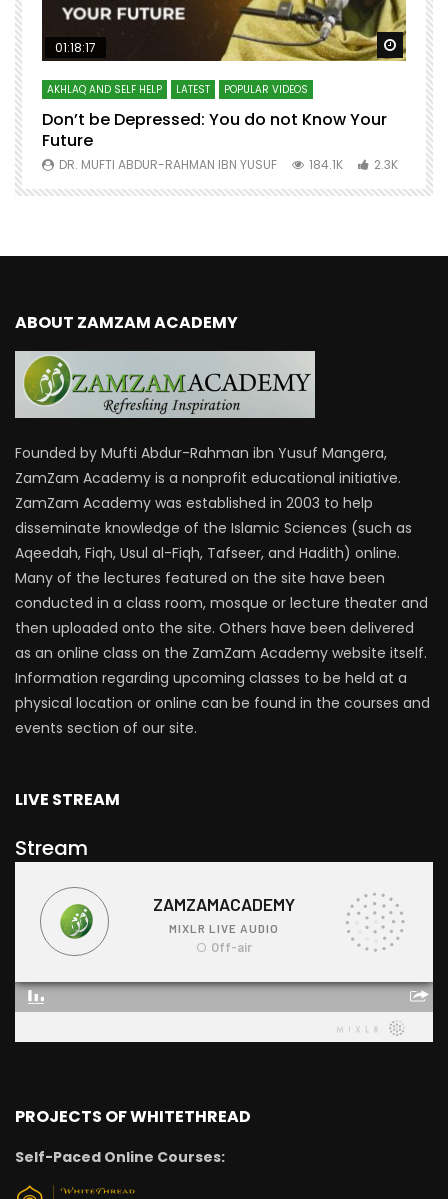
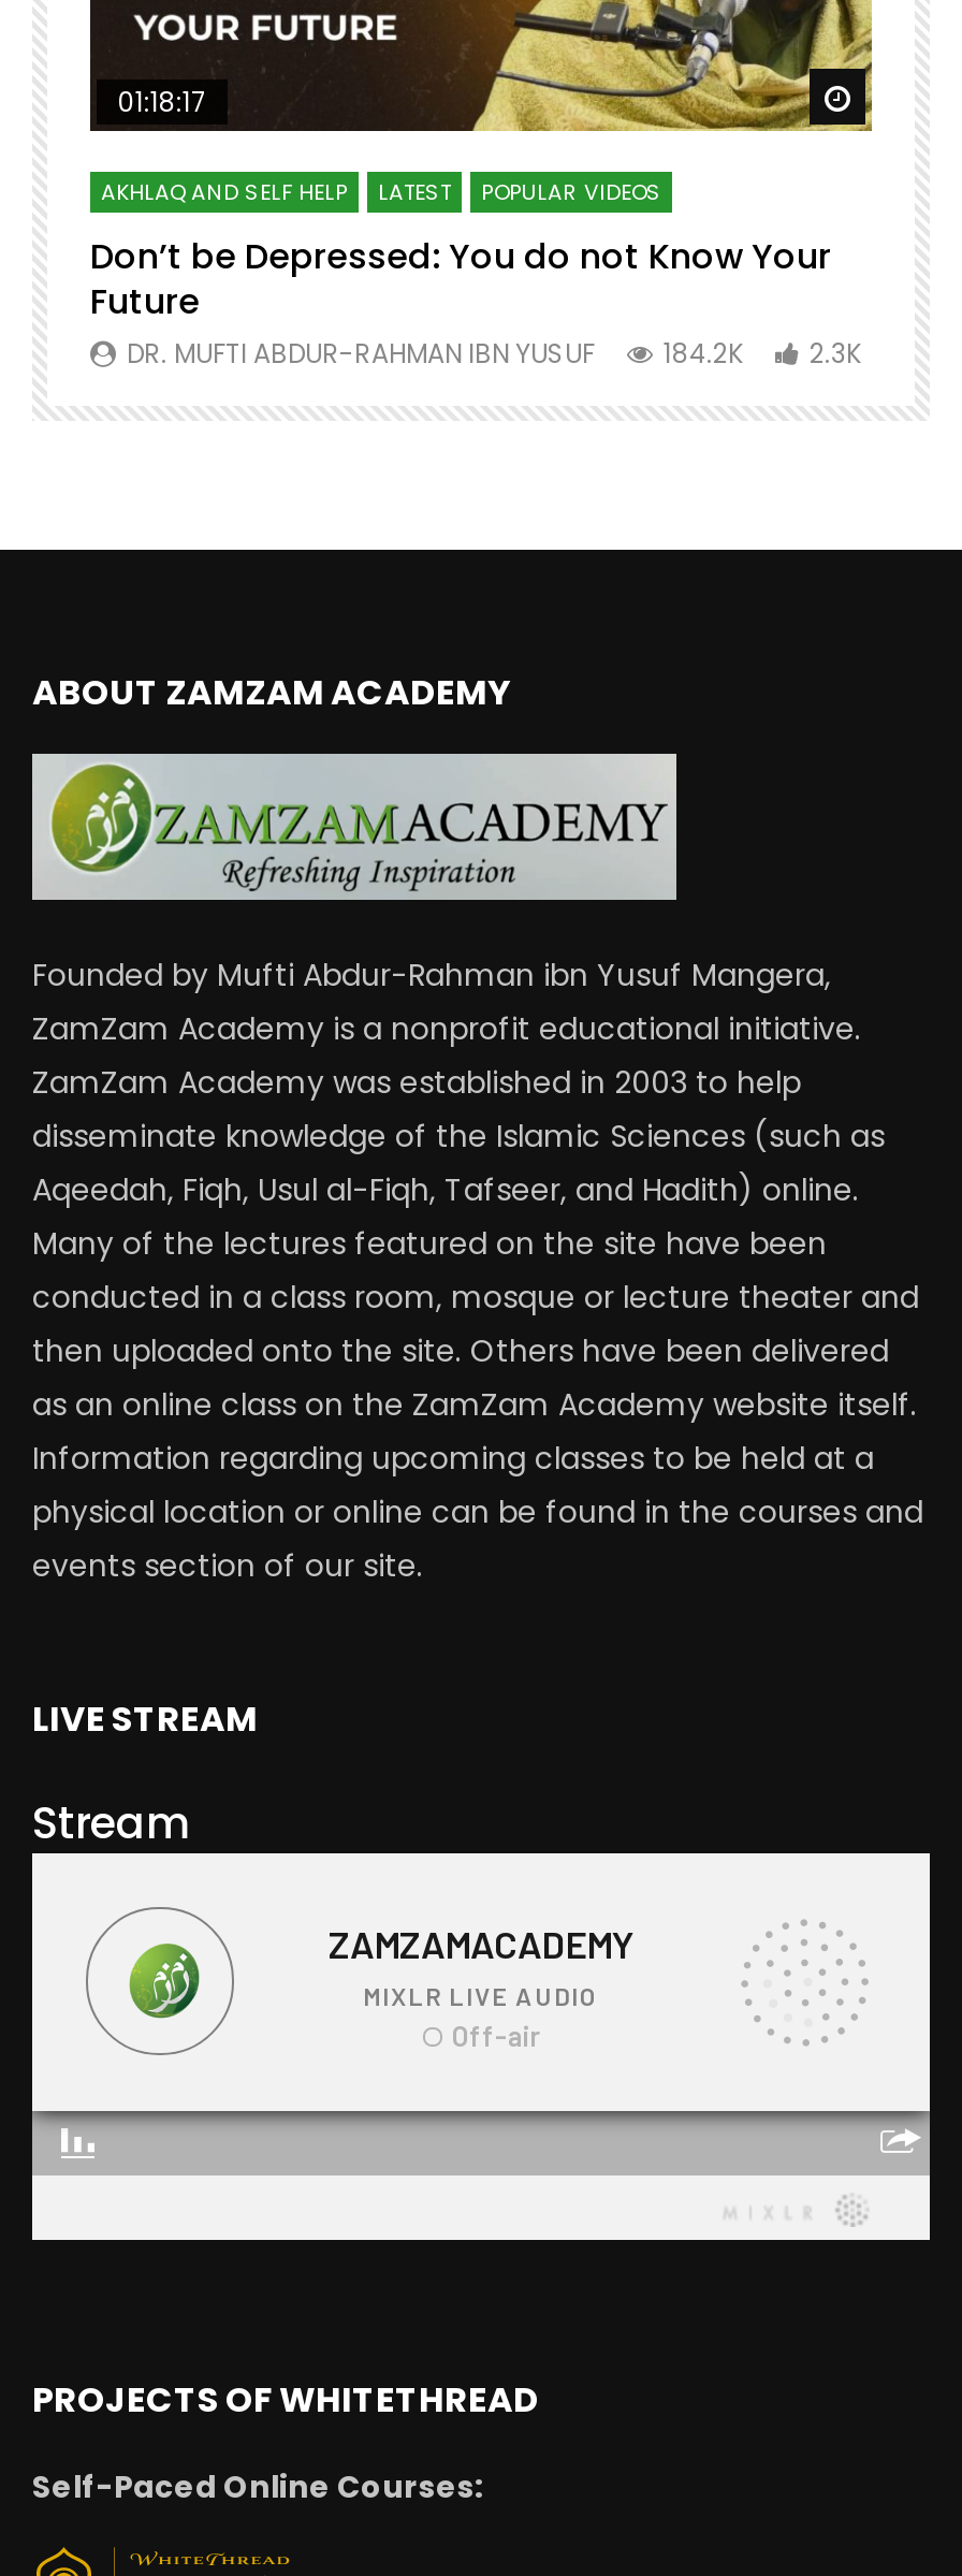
[59,156,398,173] DR. MUFTI ABDUR-RAHMAN IBN YUSUF 184.1K 2.3K -> [127,335,861,371] DR. MUFTI ABDUR-RAHMAN IBN YUSUF 184.2K 2.3K

